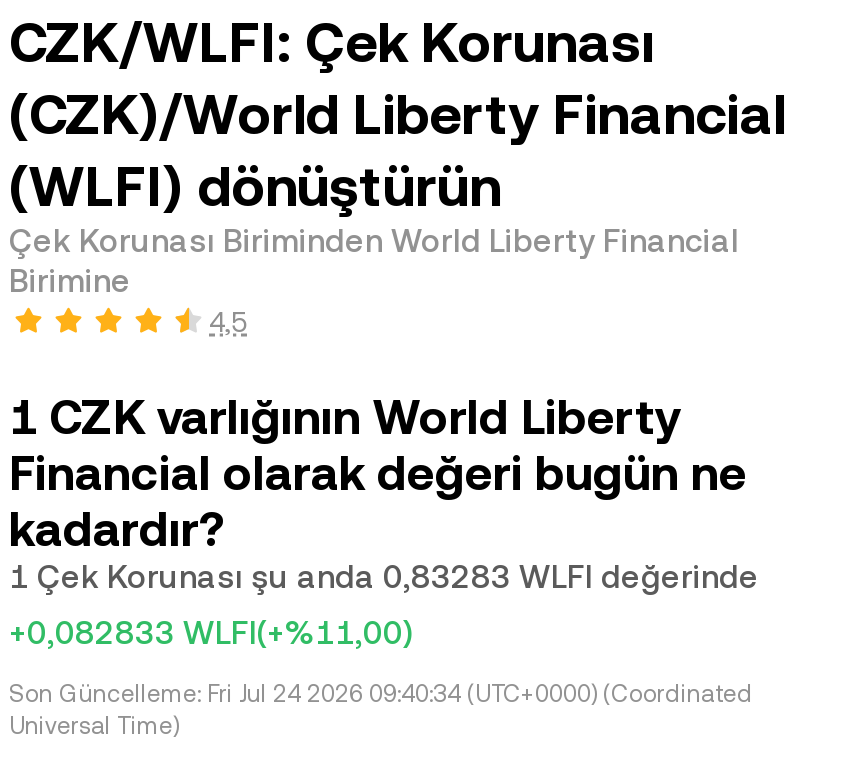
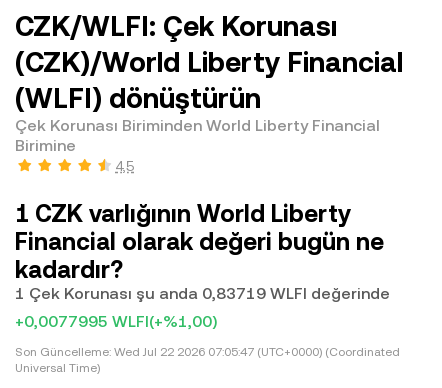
[9,558,759,596] 1 Çek Korunası şu anda 0,83283 WLFI değerinde -> [15,284,390,303] 1 Çek Korunası şu anda 0,83719 WLFI değerinde
[9,614,413,652] +0,082833 WLFI(+%11,00) -> [15,312,217,331] +0,0077995 WLFI(+%1,00)
[9,680,753,708] Son Güncelleme: Fri Jul 24 2026 09:40:34 (UTC+0000) (Coordinated -> [15,345,400,359] Son Güncelleme: Wed Jul 22 2026 07:05:47 (UTC+0000) (Coordinated

